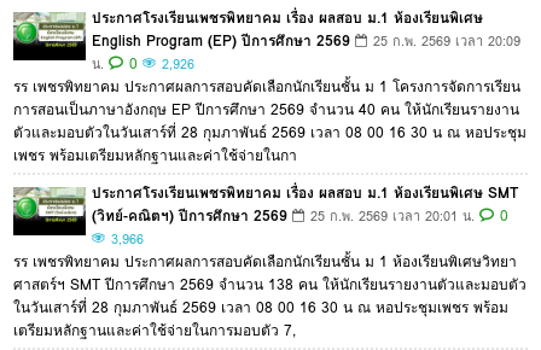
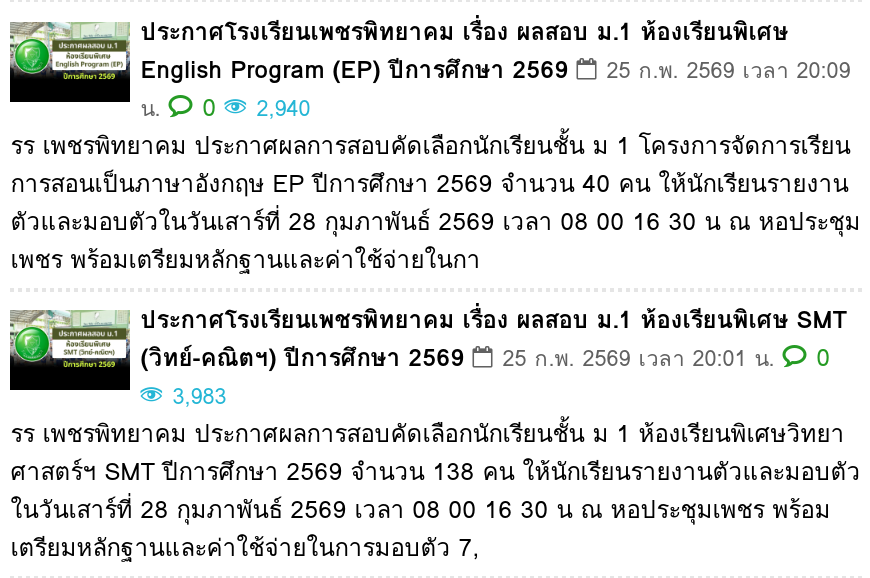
[92,52,195,75] น. 0 2,926 -> [140,87,310,125] น. 0 2,940
[111,229,144,249] 3,966 -> [172,379,226,413] 3,983

